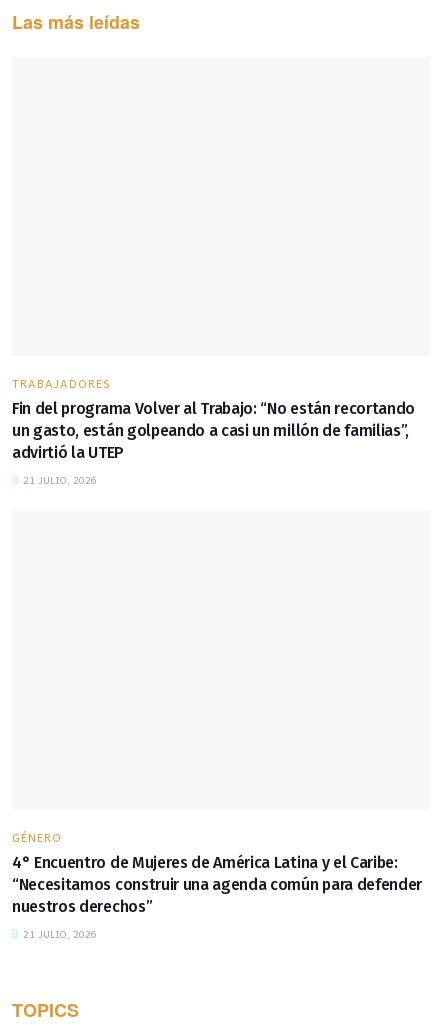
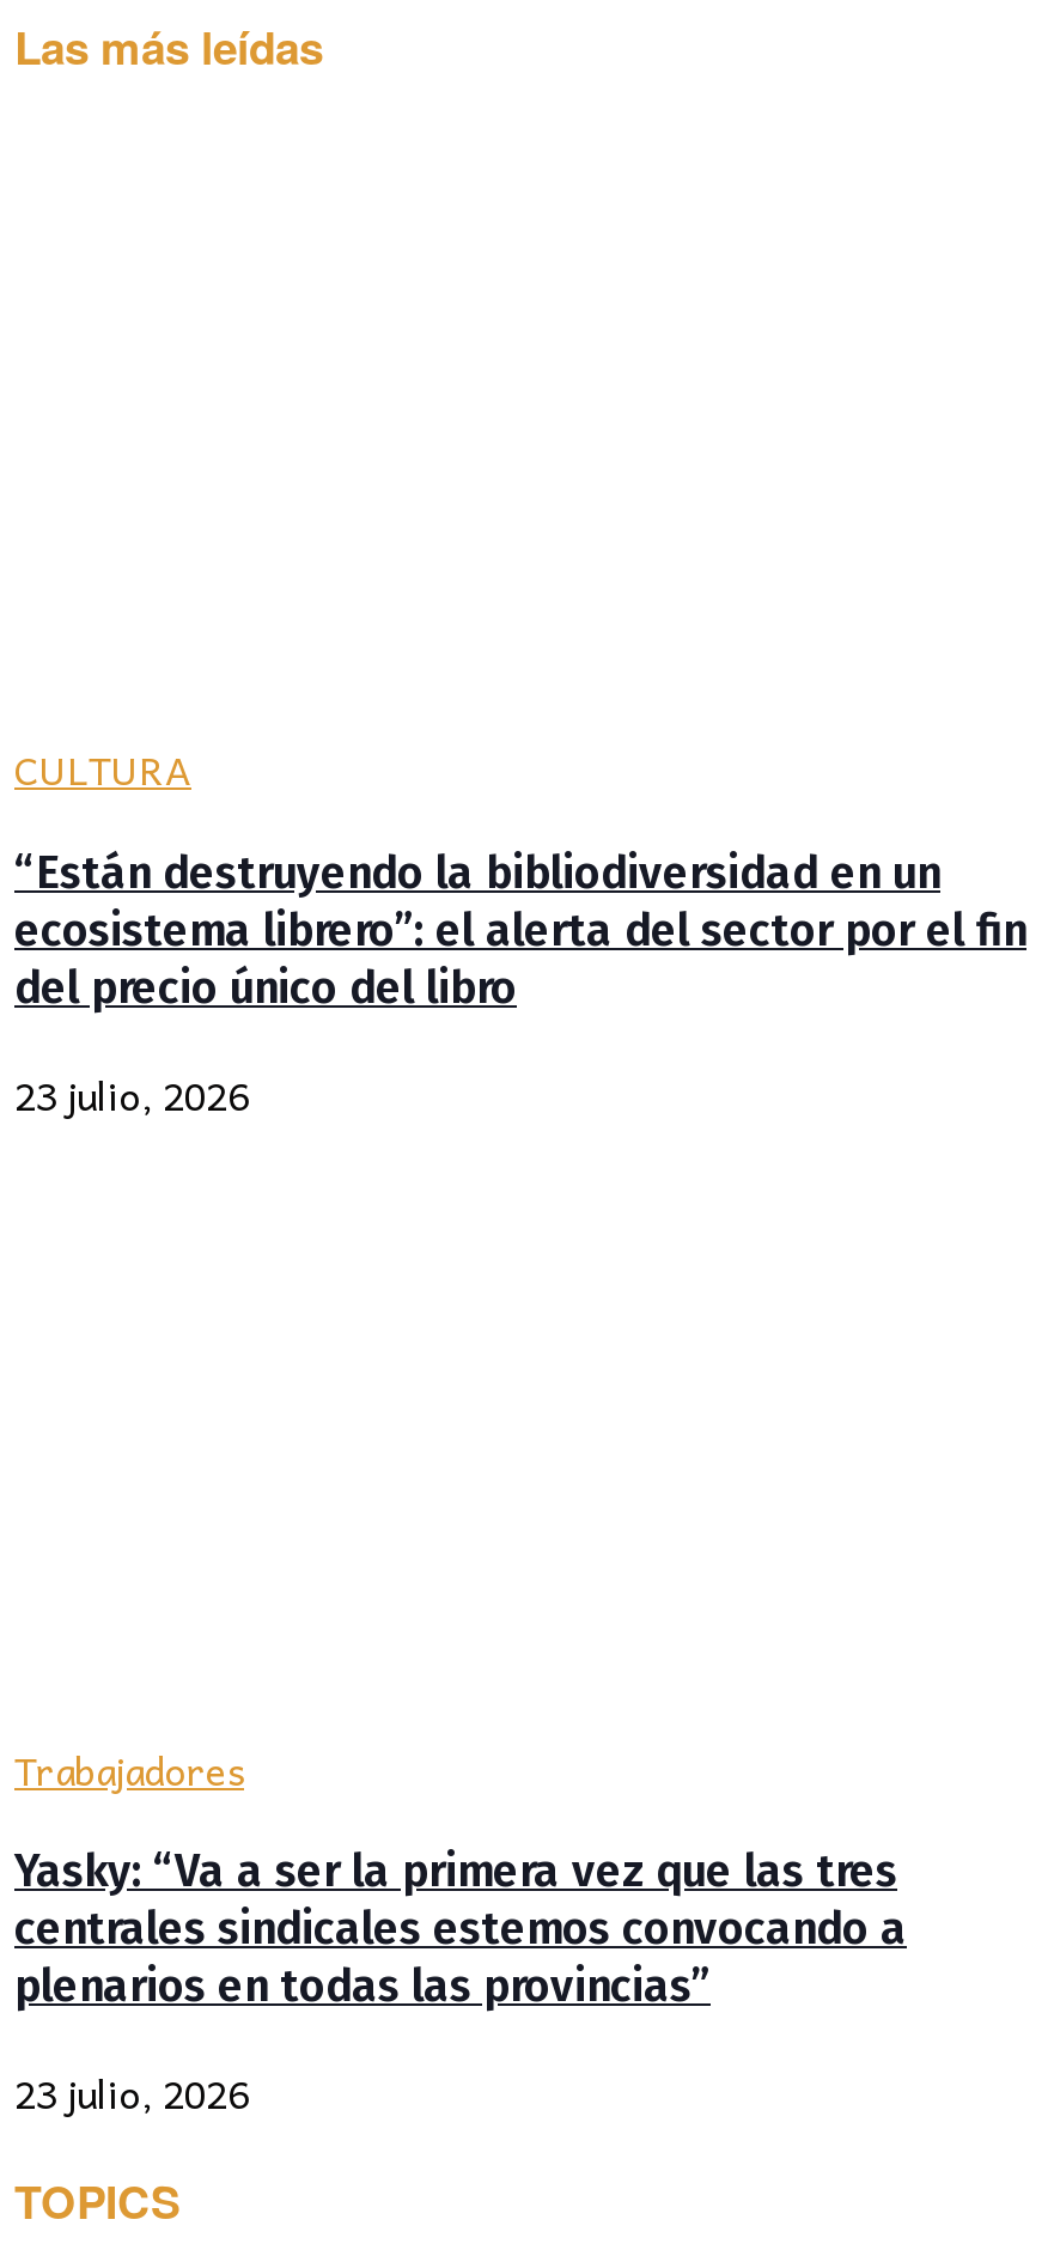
[12,375,415,488] TRABAJADORES | Fin del programa Volver al Trabajo: “No están recortando | un gasto, están golpeando a casi un millón de familias”, | advirtió la UTEP | 21 JULIO, 2026 -> [14,738,1026,1124] CULTURA | “Están destruyendo la bibliodiversidad en un | ecosistema librero”: el alerta del sector por el fin | del precio único del libro | 23 julio, 2026
[12,829,422,942] GÉNERO | 4° Encuentro de Mujeres de América Latina y el Caribe: | “Necesitamos construir una agenda común para defender | nuestros derechos” | 21 JULIO, 2026 -> [14,1737,907,2123] Trabajadores | Yasky: “Va a ser la primera vez que las tres | centrales sindicales estemos convocando a | plenarios en todas las provincias” | 23 julio, 2026

